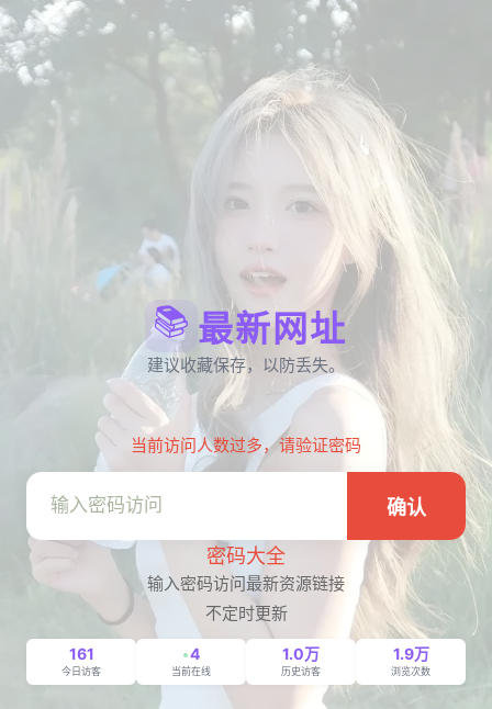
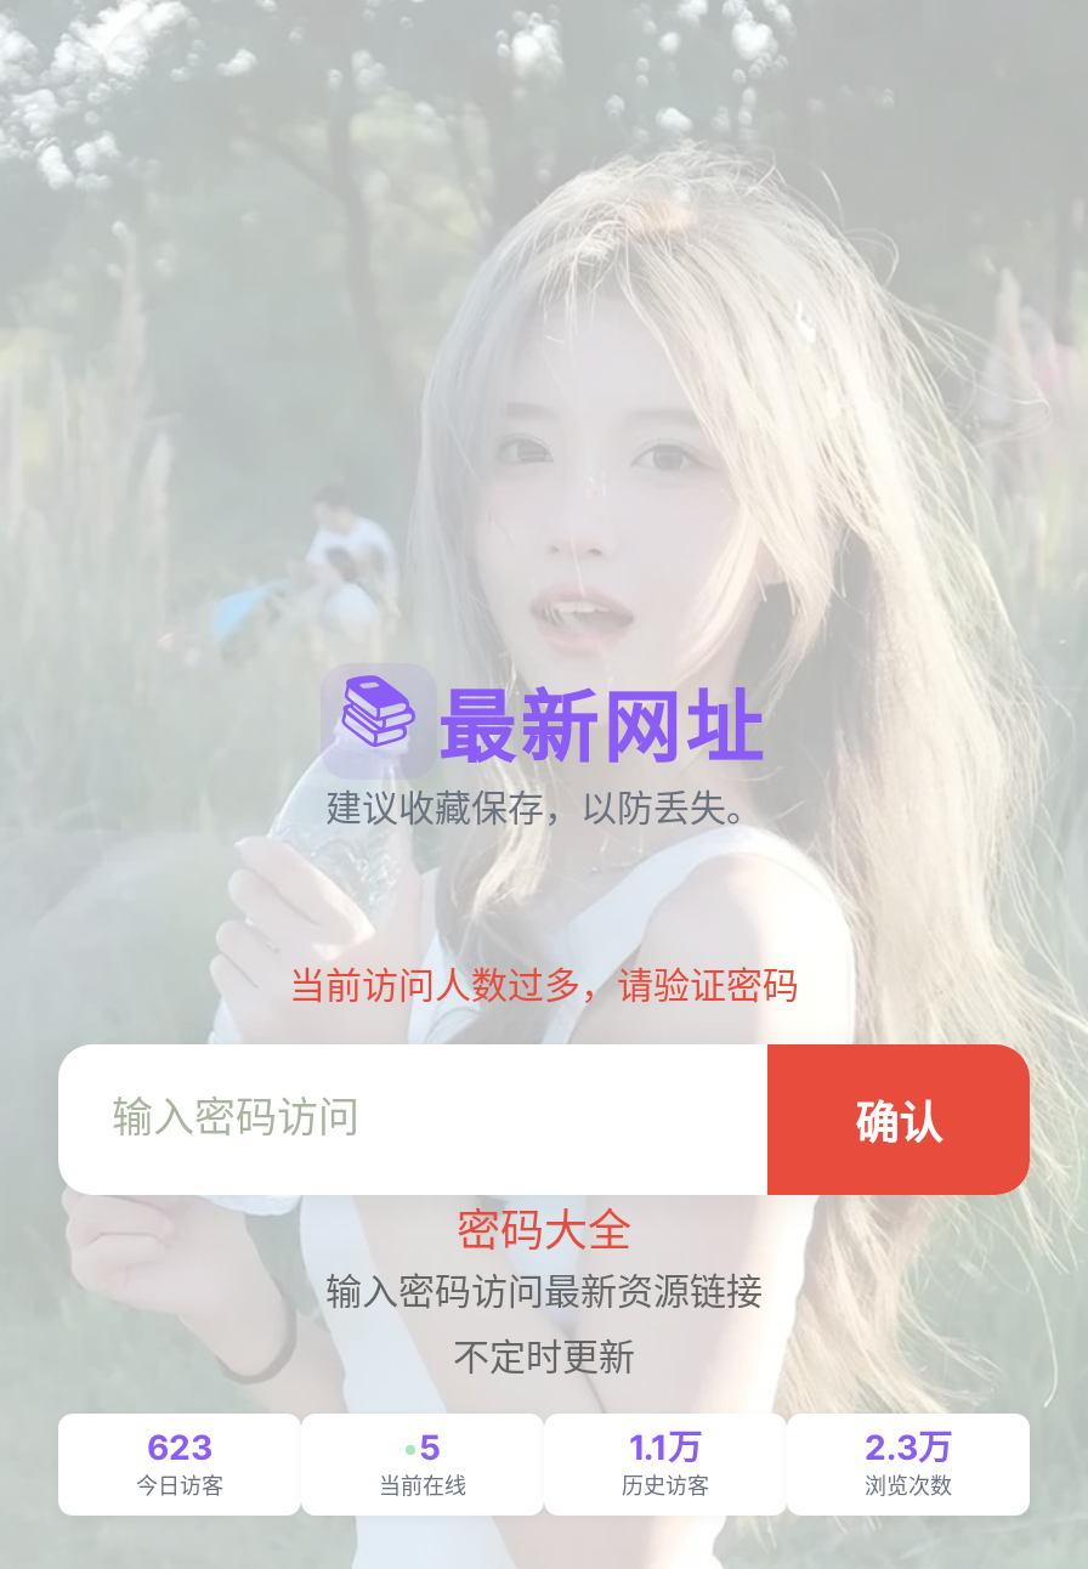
[69,644,94,662] 161 -> [147,1424,212,1466] 623
[189,644,199,662] 4 -> [419,1424,441,1466] 5
[282,644,320,662] 1.0万 -> [629,1424,702,1466] 1.1万
[393,644,429,662] 1.9万 -> [865,1424,952,1466] 2.3万

